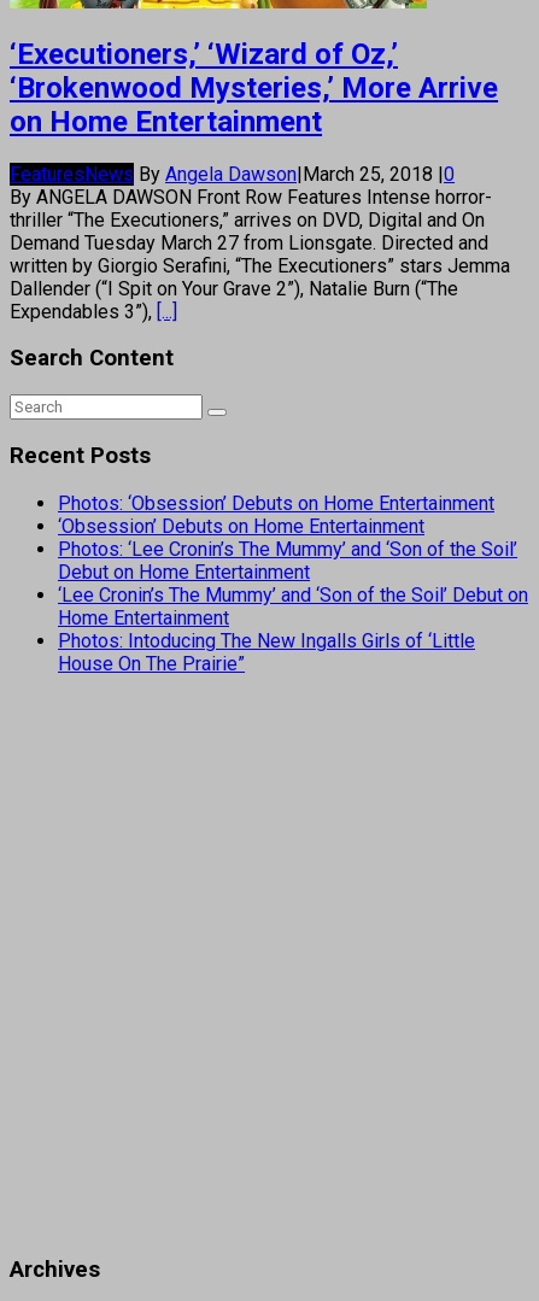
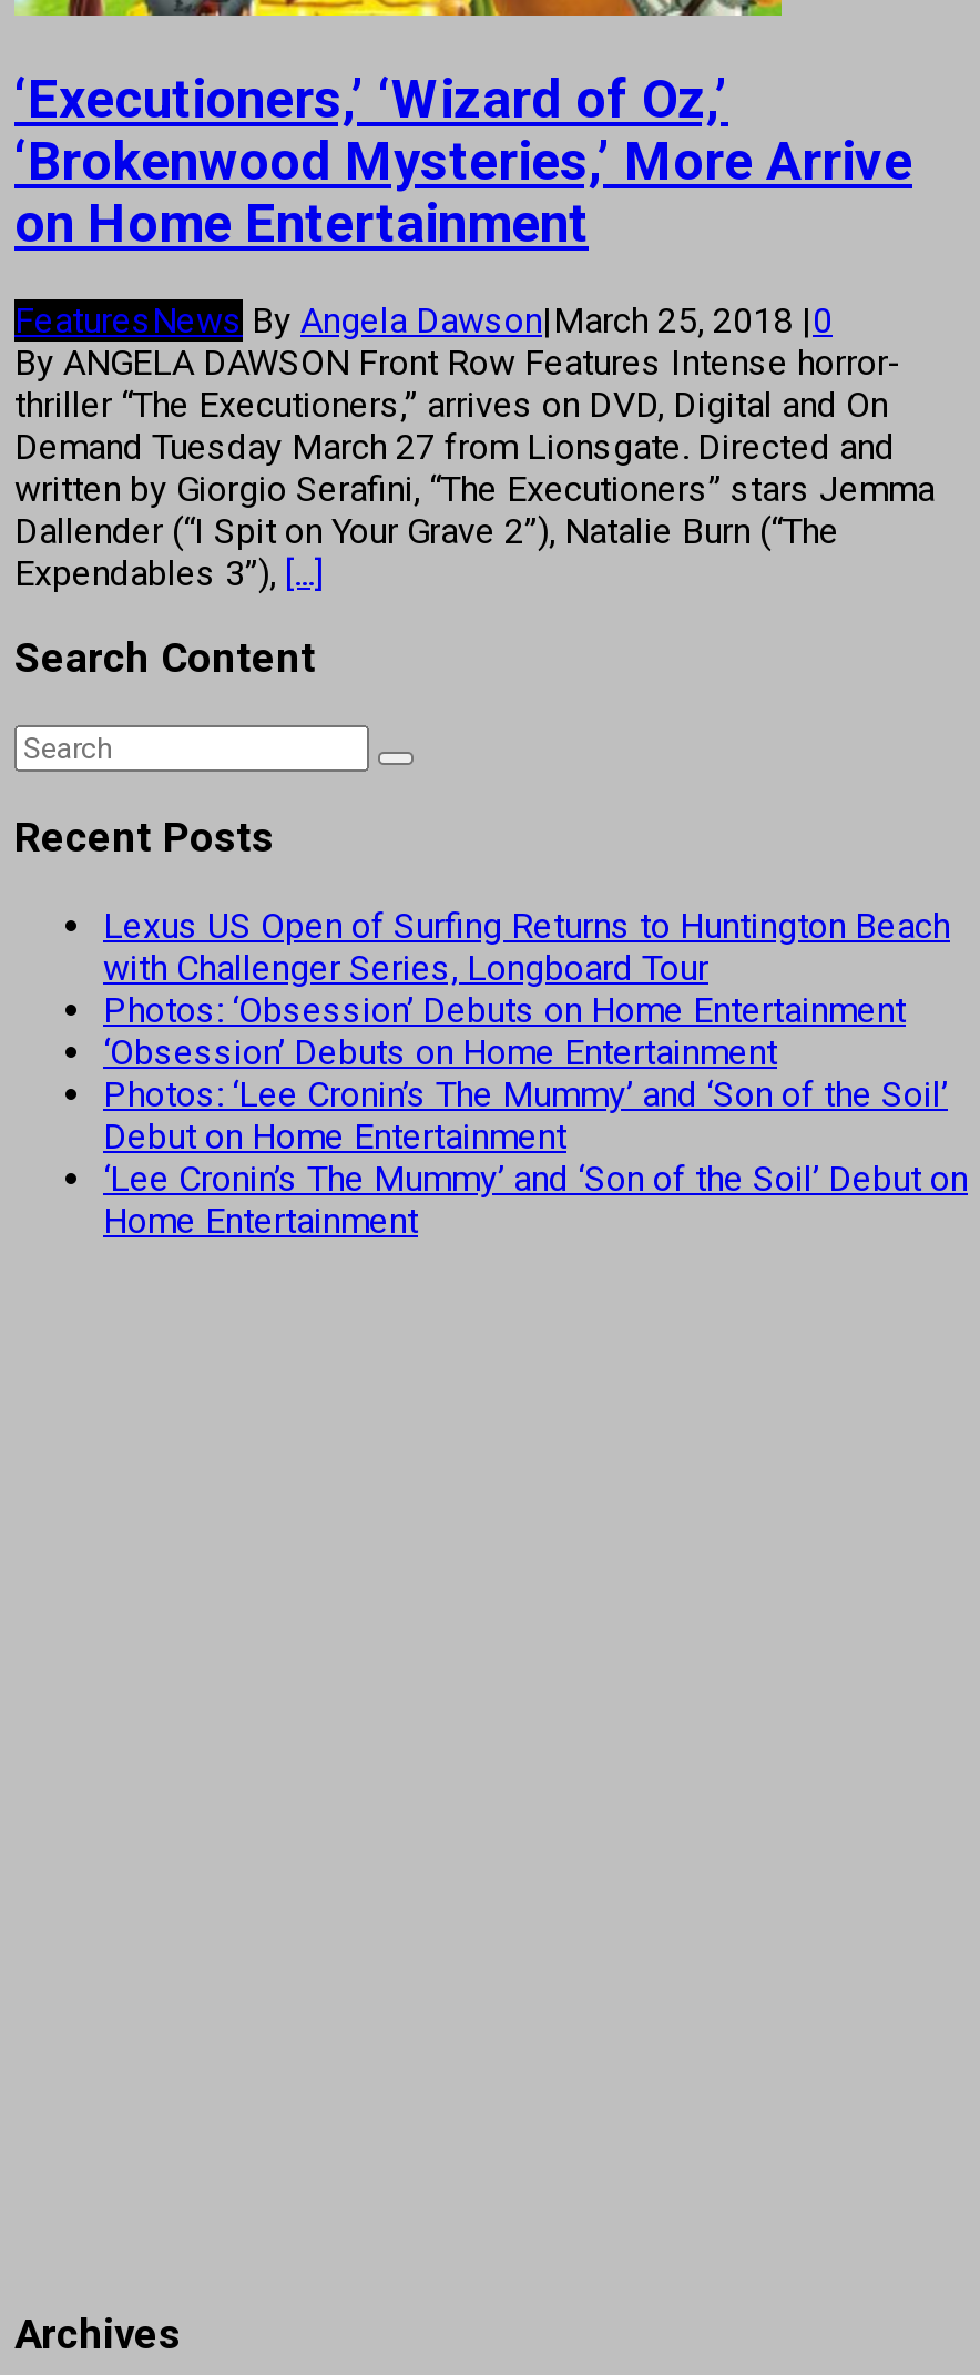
none -> [103,904,950,988] Lexus US Open of Surfing Returns to Huntington Beach | with Challenger Series, Longboard Tour
moved [58,491,528,629] -> [103,988,968,1241]: Photos: ‘Obsession’ Debuts on Home Entertainment | ‘Obsession’ Debuts on Home Entertainment | Photos: ‘Lee Cronin’s The Mummy’ and ‘Son of the Soil’ | Debut on Home Entertainment | ‘Lee Cronin’s The Mummy’ and ‘Son of the Soil’ Debut on | Home Entertainment
[58,629,475,675] Photos: Intoducing The New Ingalls Girls of ‘Little | House On The Prairie” -> none

